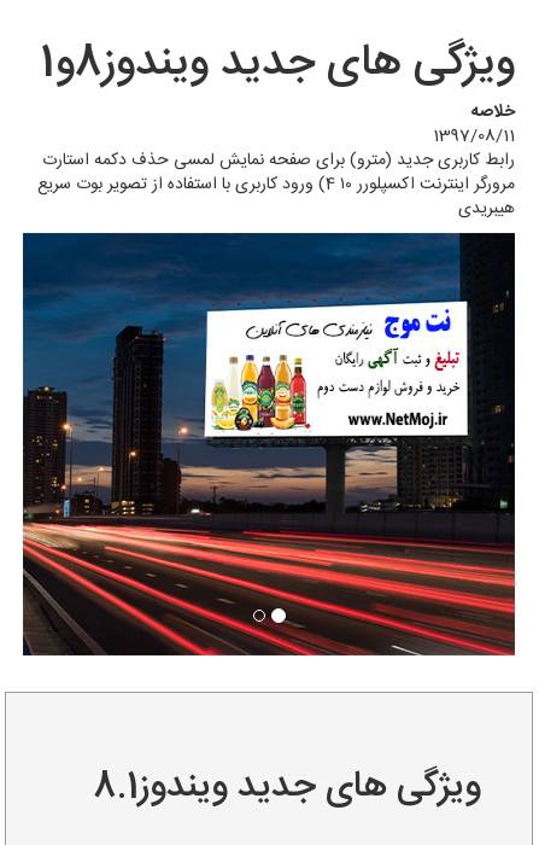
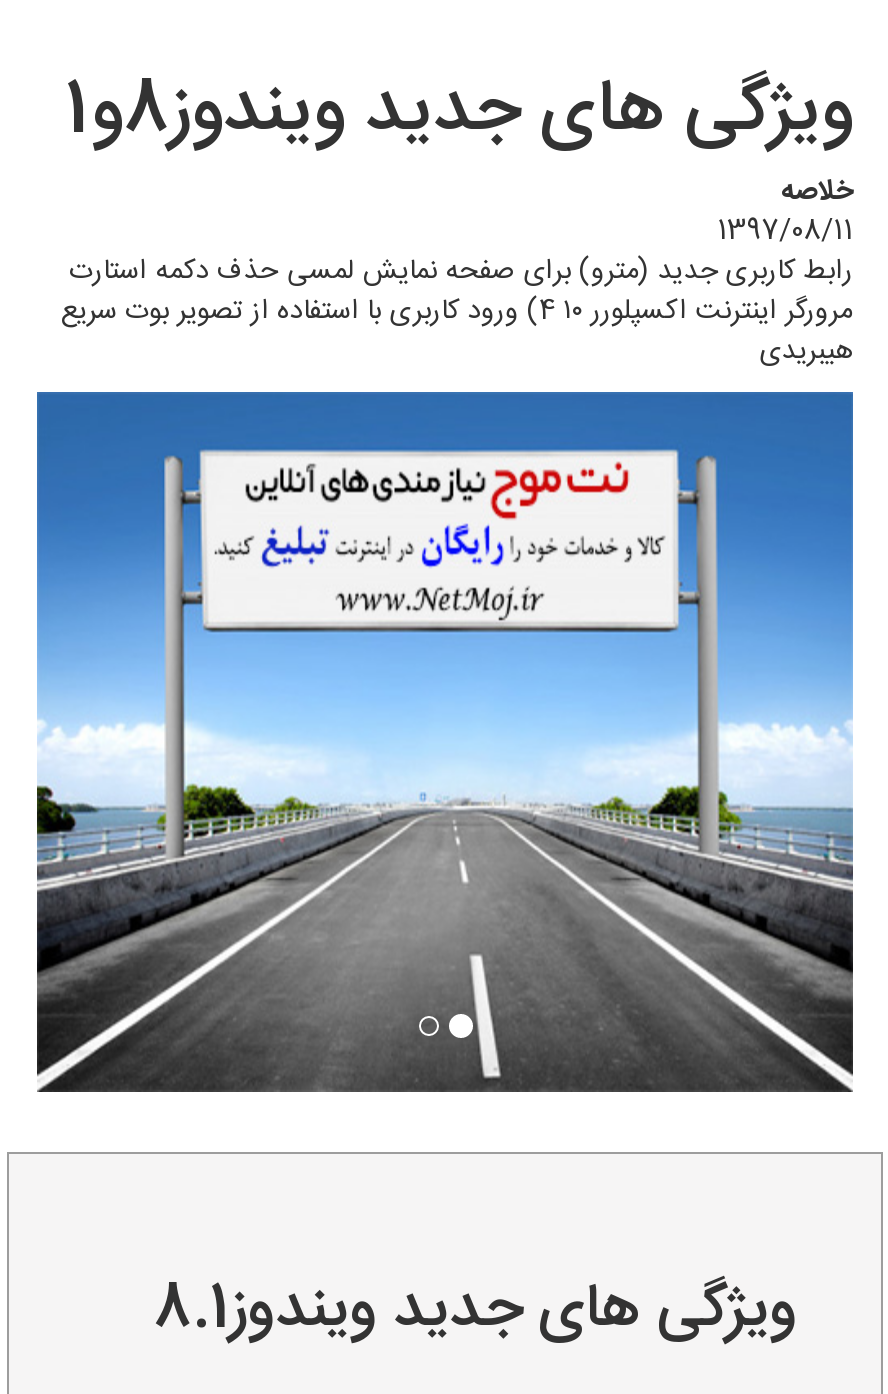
[22,232,516,657] [image] -> [35,390,855,1094] [image]

